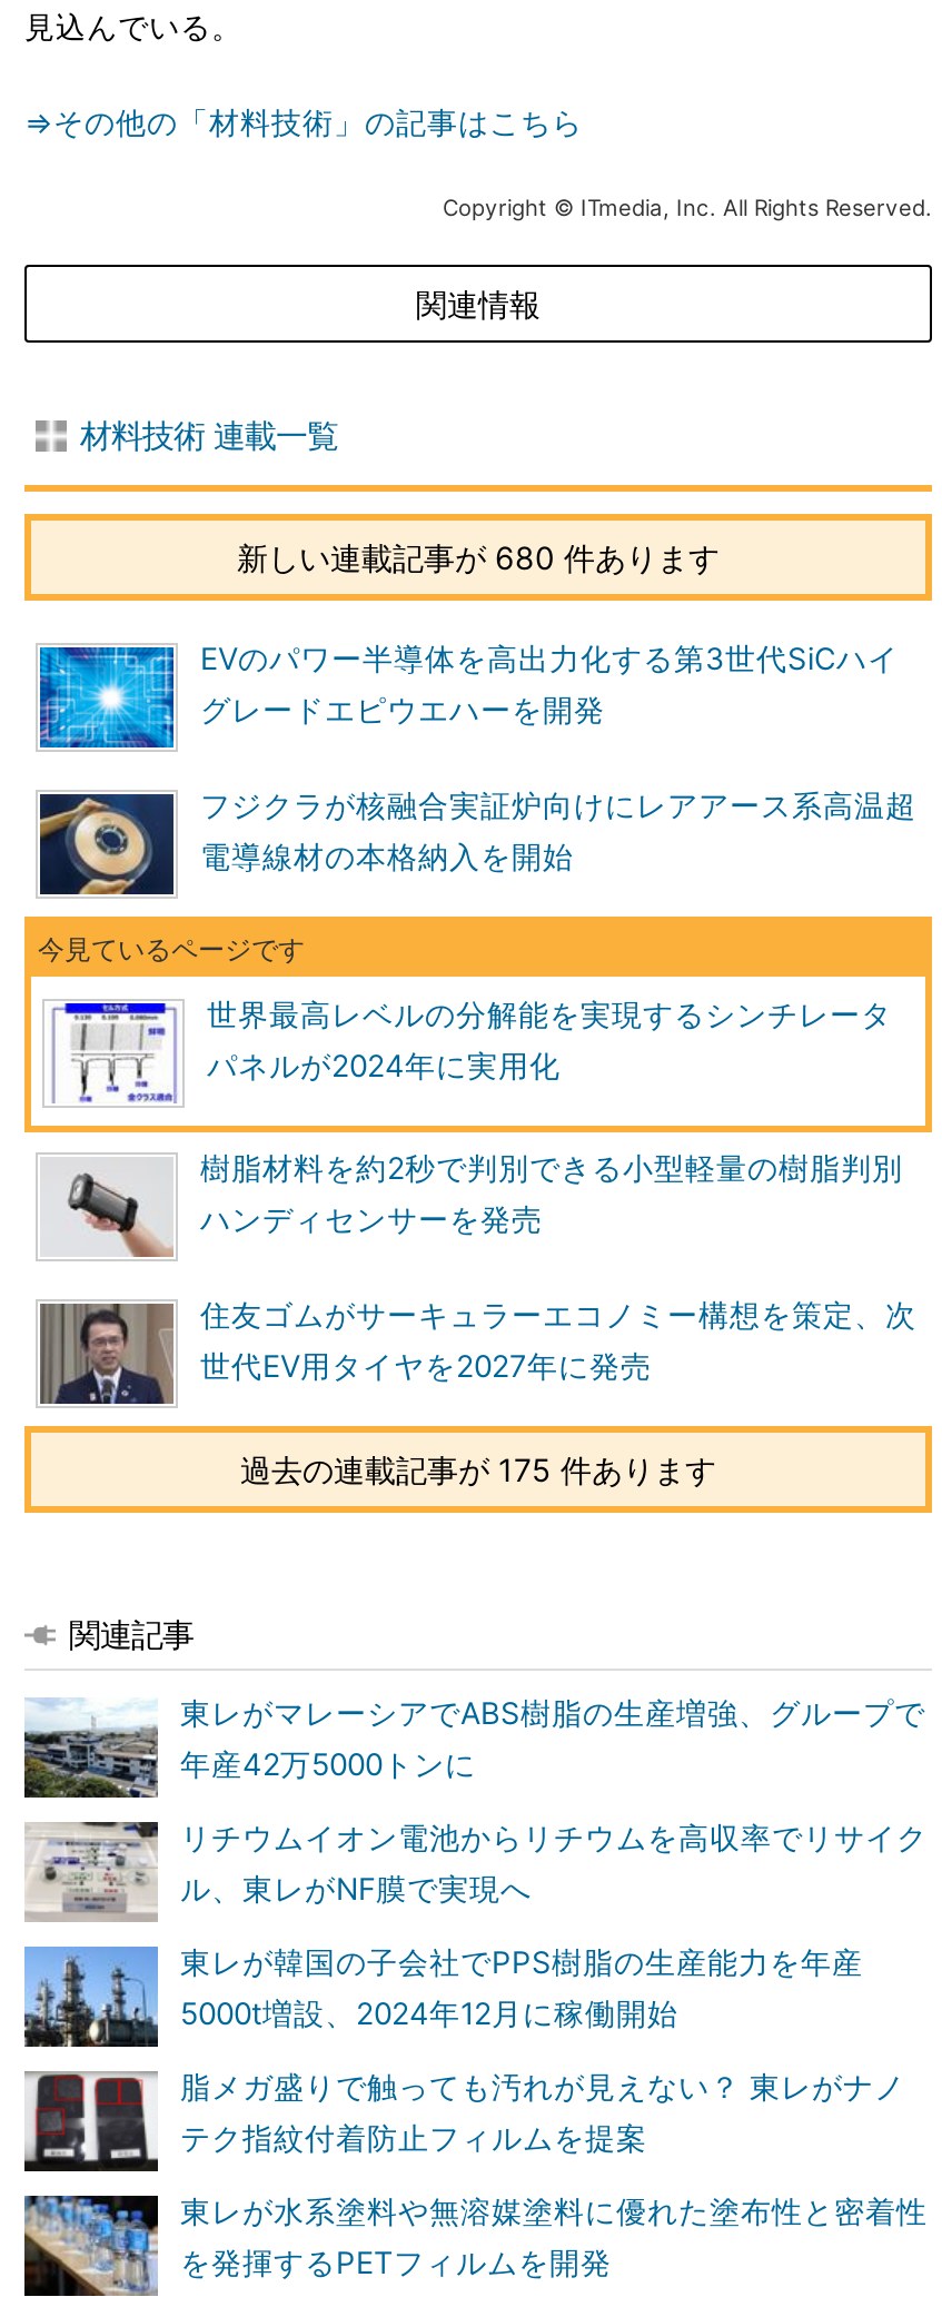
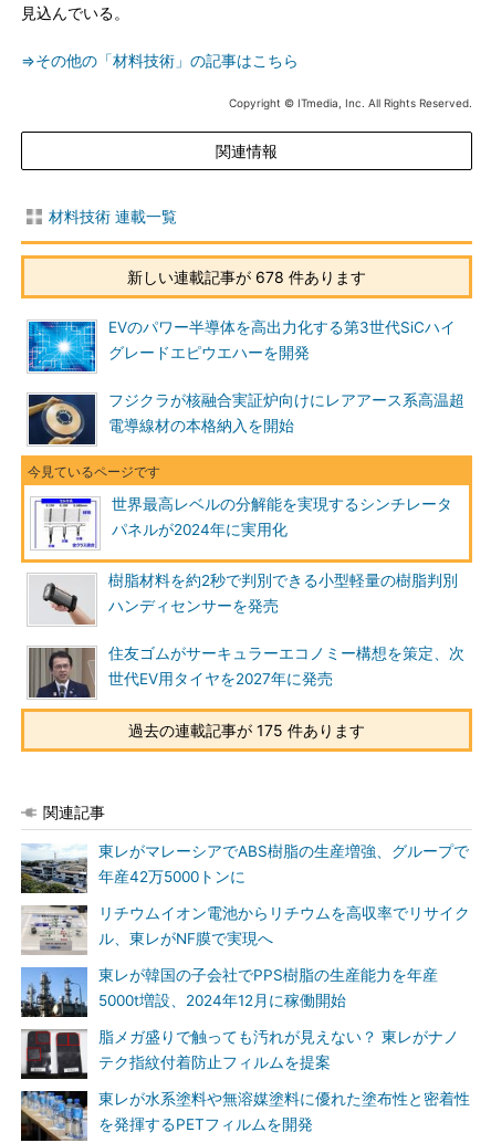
[237,538,720,576] 新しい連載記事が 680 件あります -> [127,268,366,286] 新しい連載記事が 678 件あります

